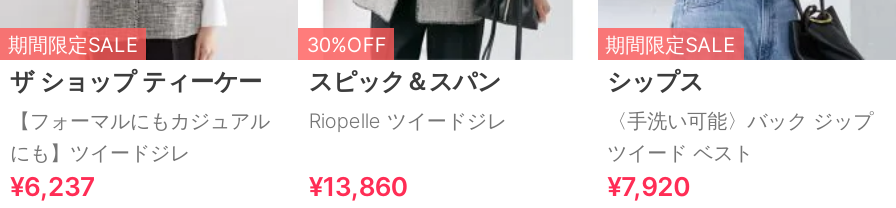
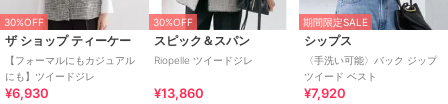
[8,32,138,56] 期間限定SALE -> [4,16,44,28] 30%OFF
[10,169,96,201] ¥6,237 -> [5,85,49,101] ¥6,930

